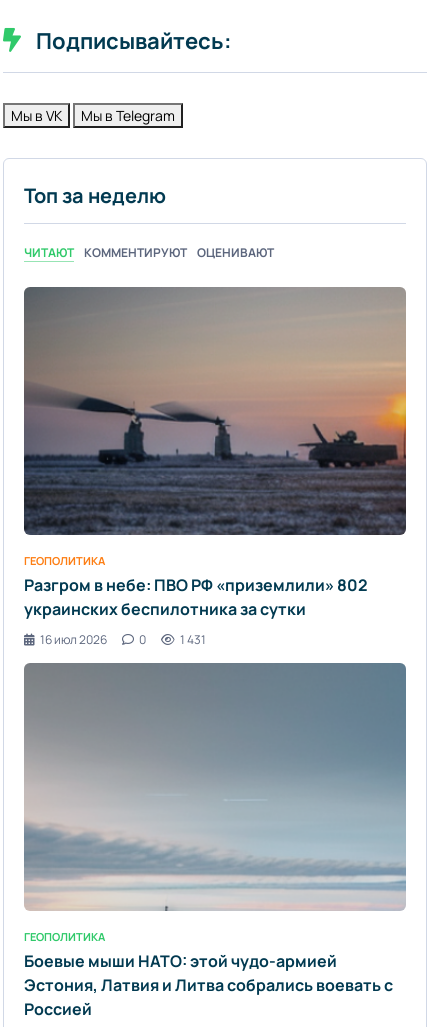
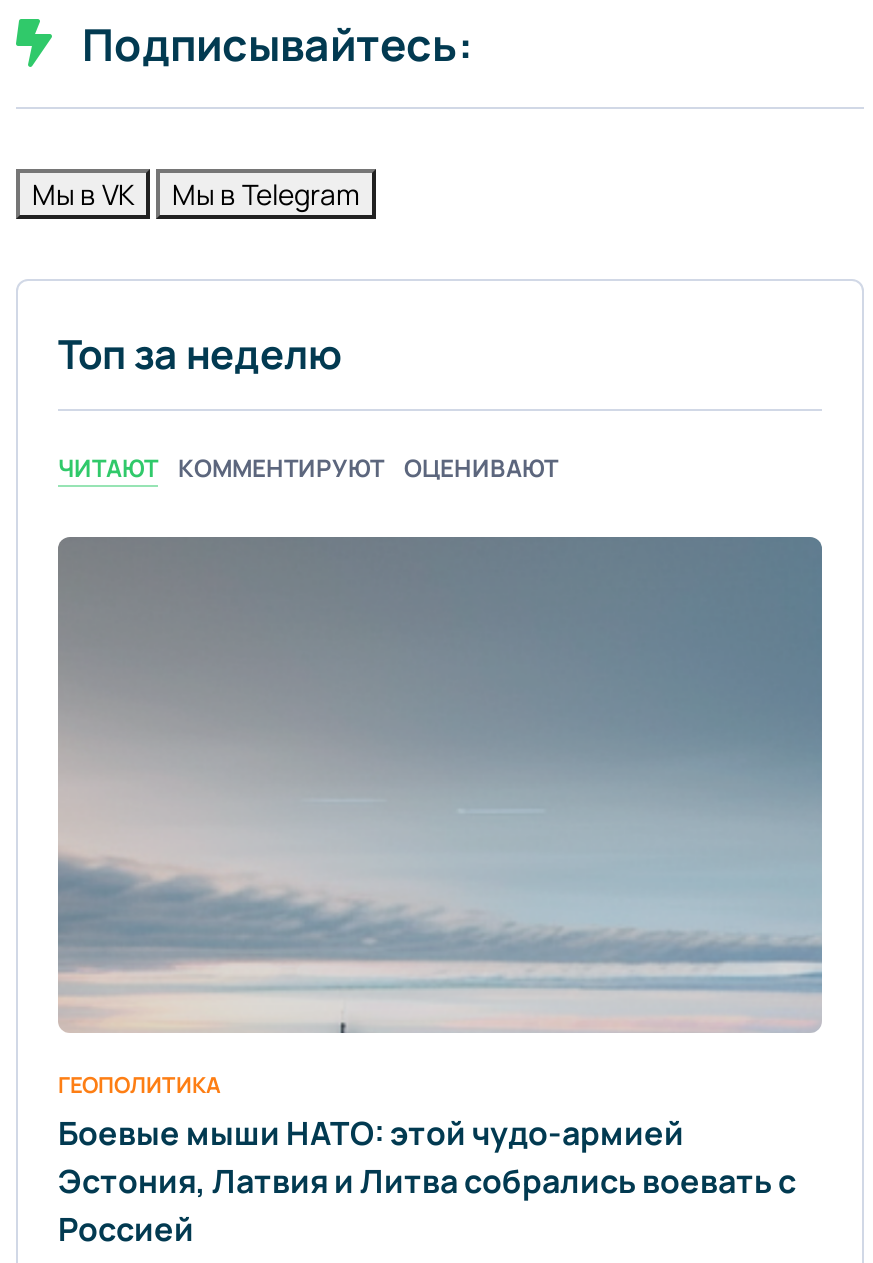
[23,287,407,536] [image] -> [56,535,824,1015] [image]
[24,574,368,648] Разгром в небе: ПВО РФ «приземлили» 802 | украинских беспилотника за сутки | 16 июл 2026 | 0 | 1 431 -> none
[24,929,105,944] ГЕОПОЛИТИКА -> none

